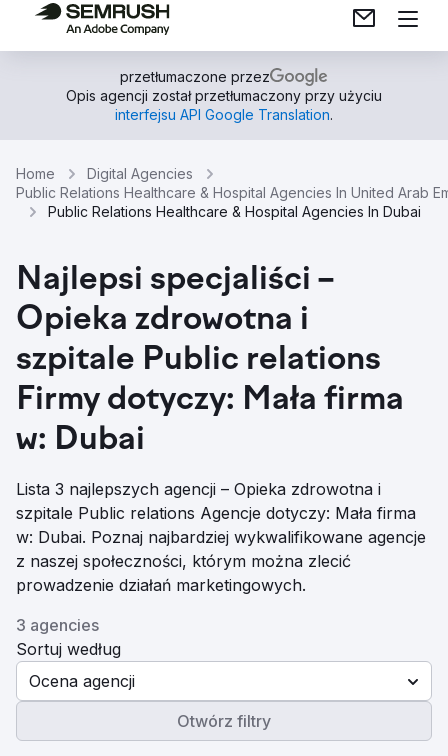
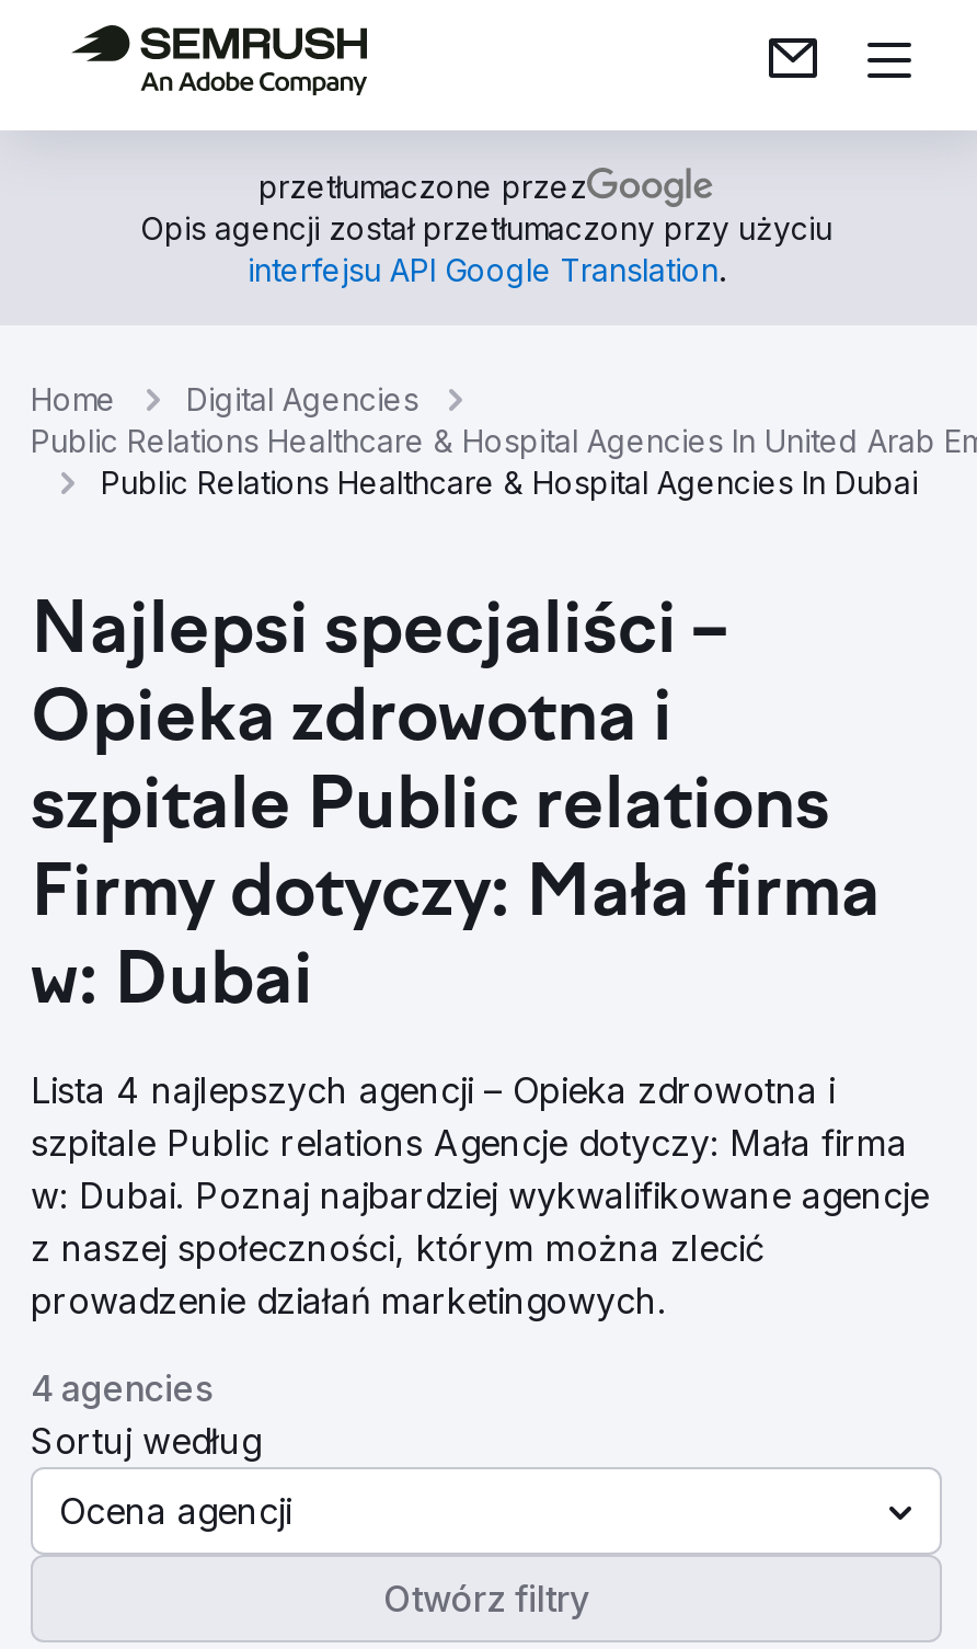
[16,479,381,499] Lista 3 najlepszych agencji – Opieka zdrowotna i -> [31,1068,835,1112] Lista 4 najlepszych agencji – Opieka zdrowotna i
[16,615,99,635] 3 agencies -> [31,1366,212,1410] 4 agencies

